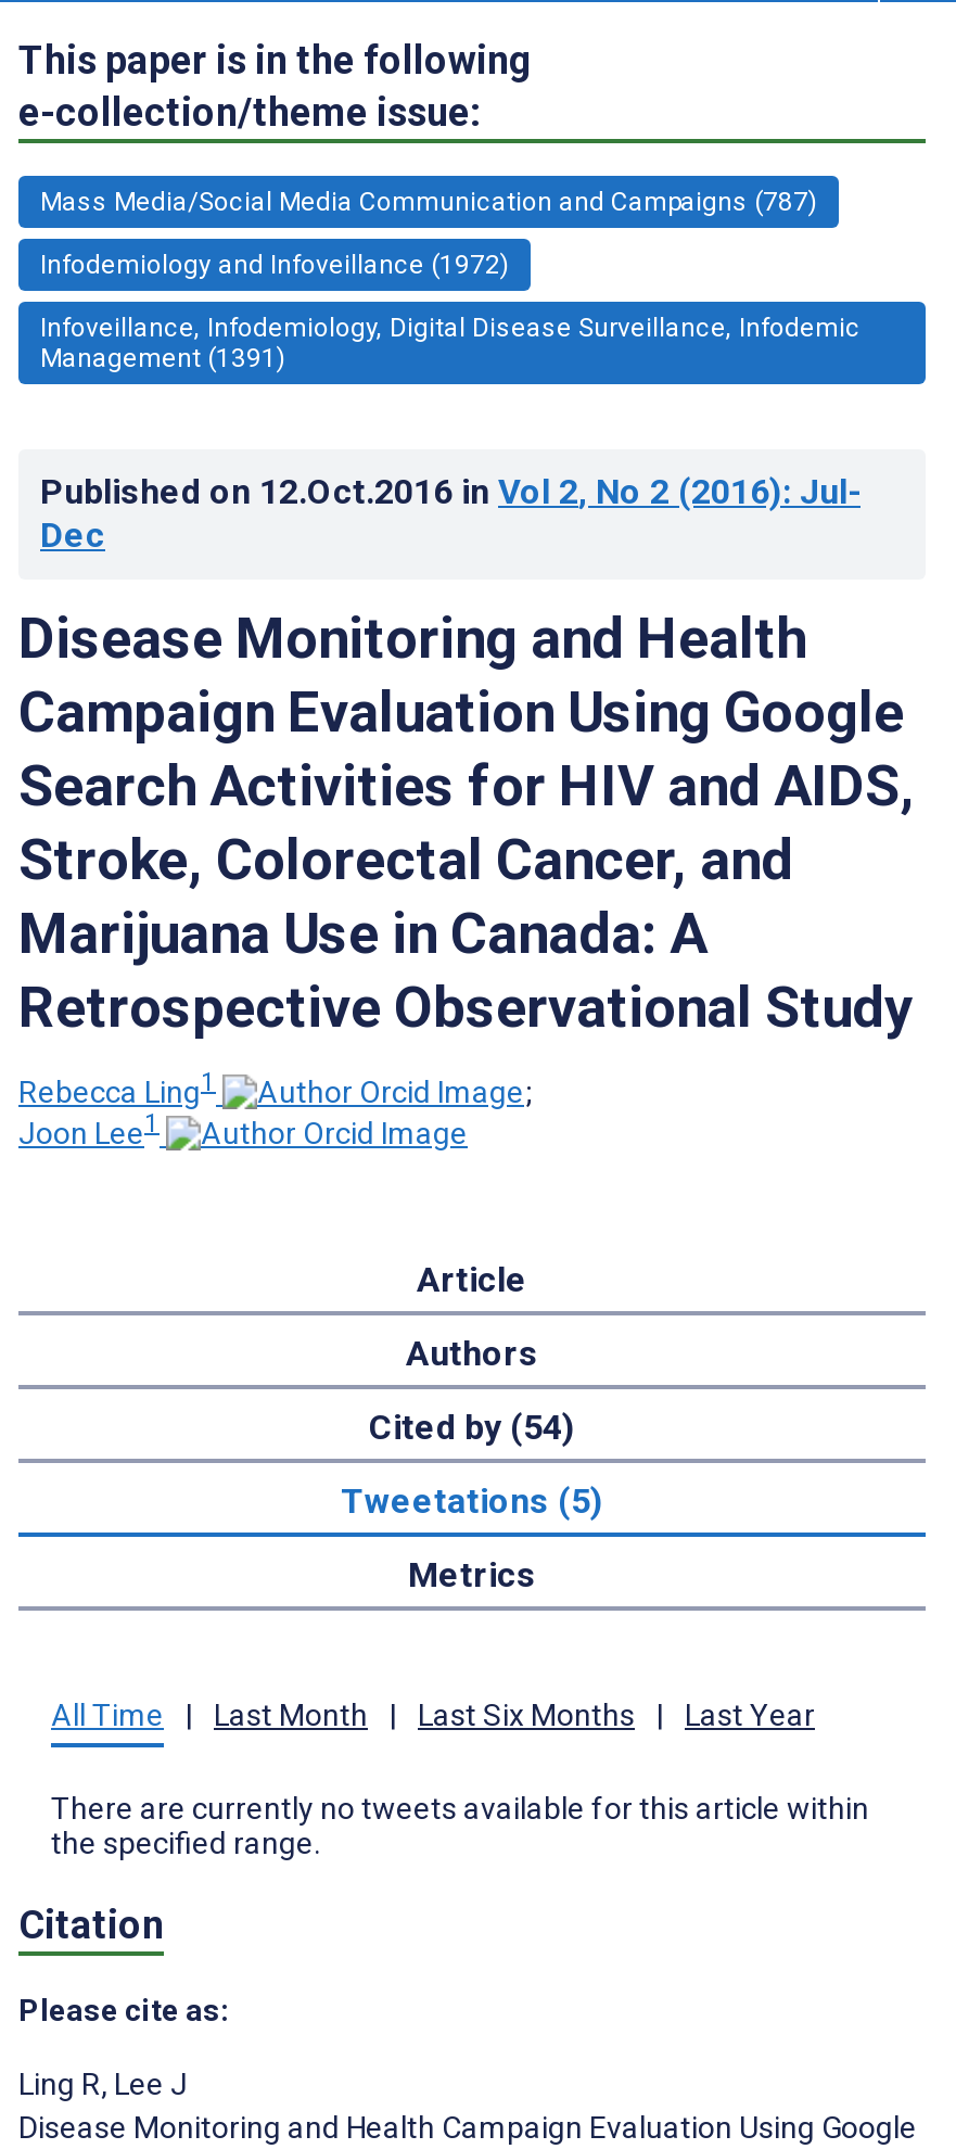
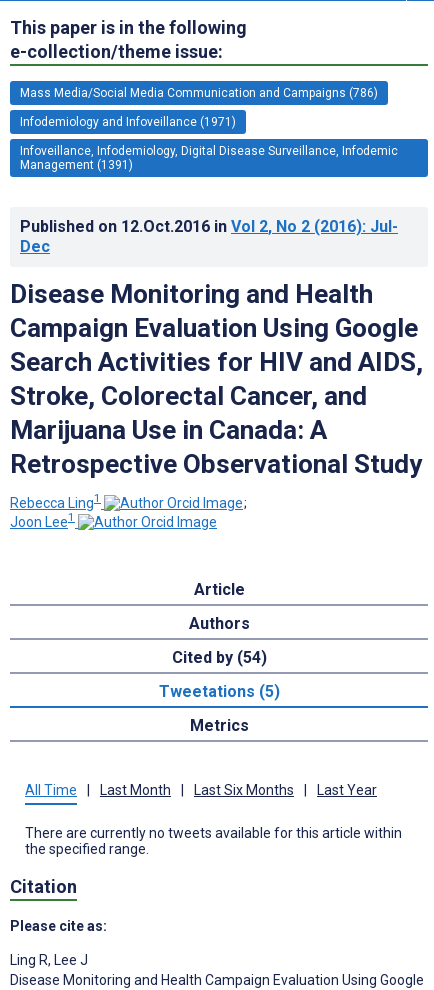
[40,186,817,217] Mass Media/Social Media Communication and Campaigns (787) -> [20,86,378,100] Mass Media/Social Media Communication and Campaigns (786)
[40,249,509,280] Infodemiology and Infoveillance (1972) -> [20,115,236,129] Infodemiology and Infoveillance (1971)

